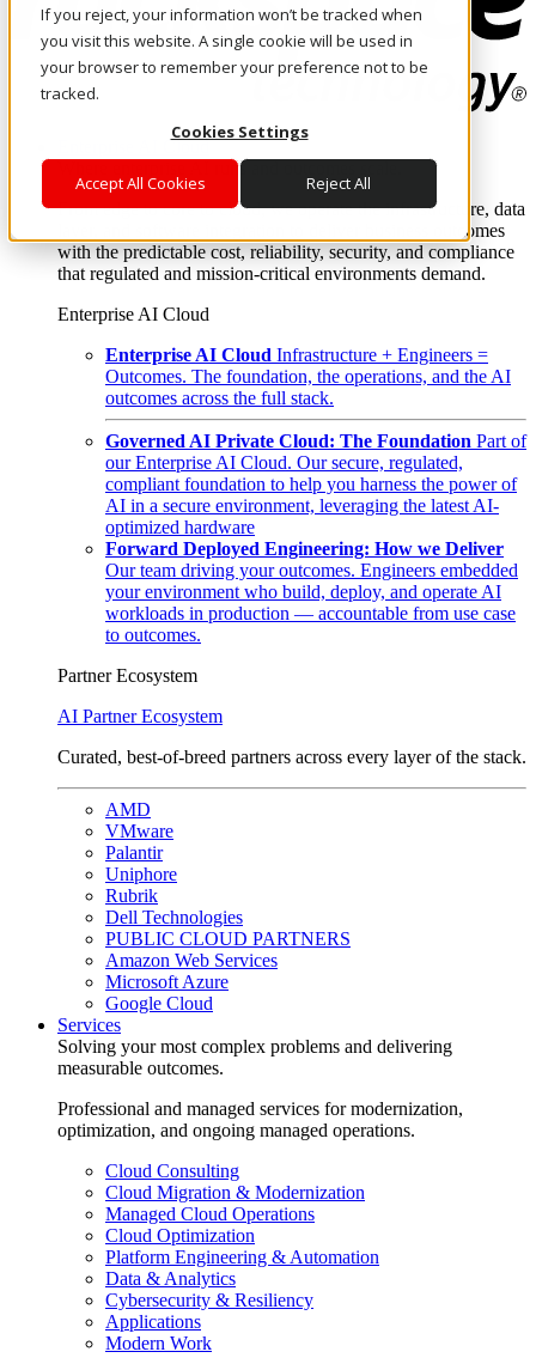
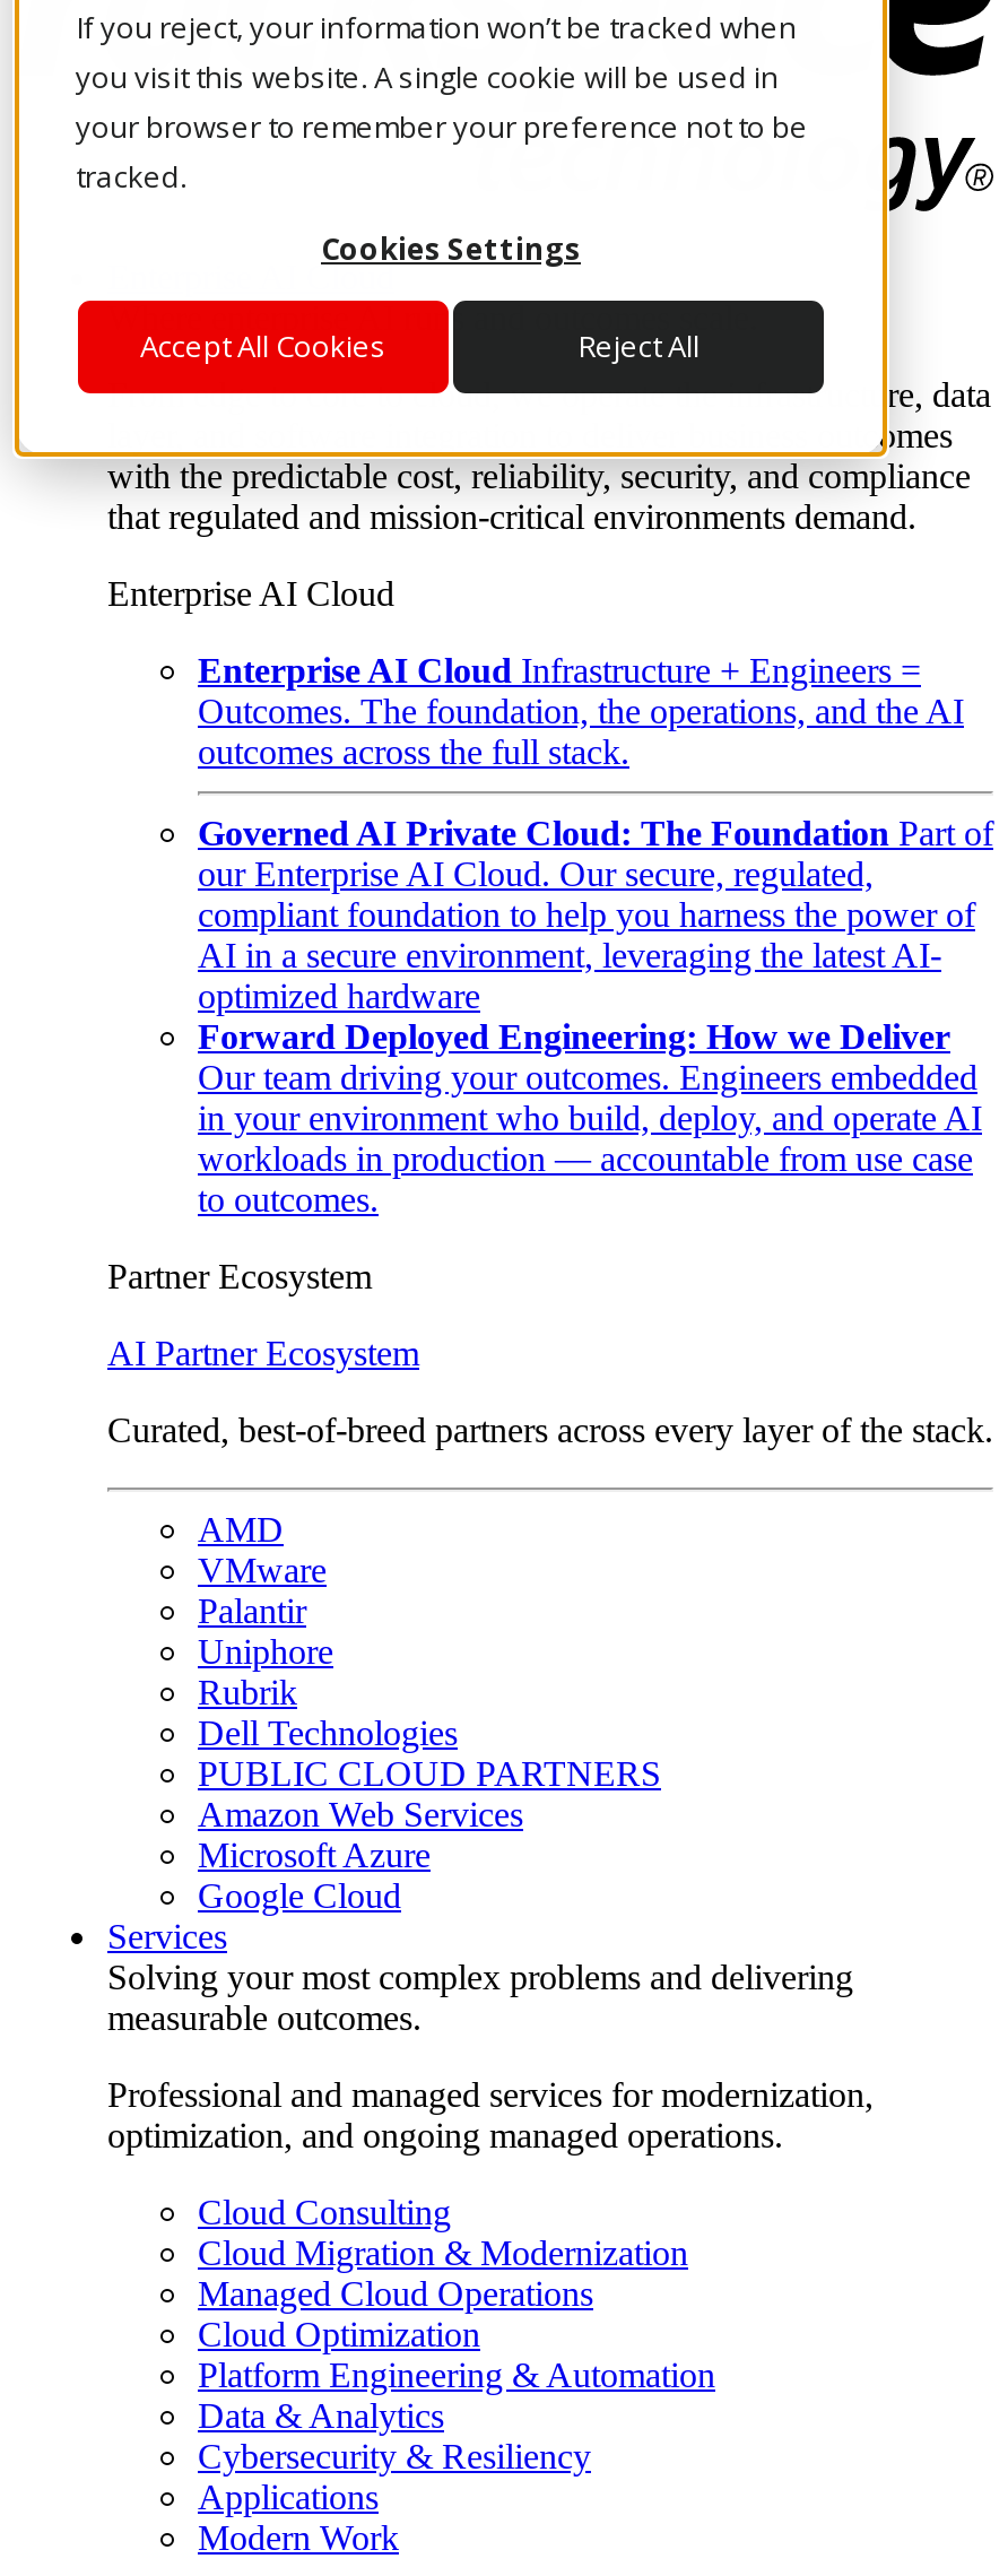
[105,582,501,602] your environment who build, deploy, and operate AI -> [198,1099,982,1138] in your environment who build, deploy, and operate AI

